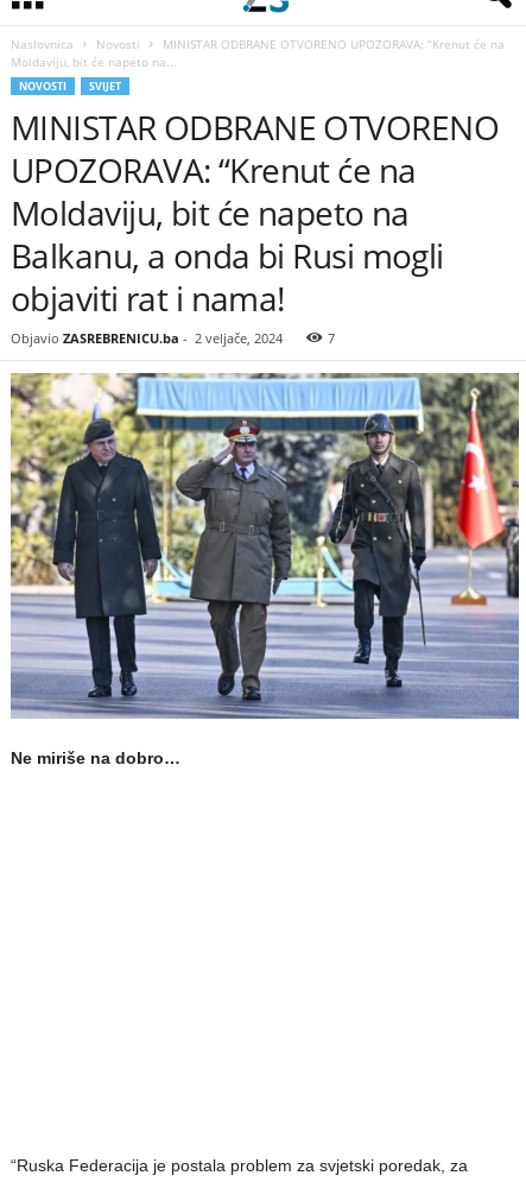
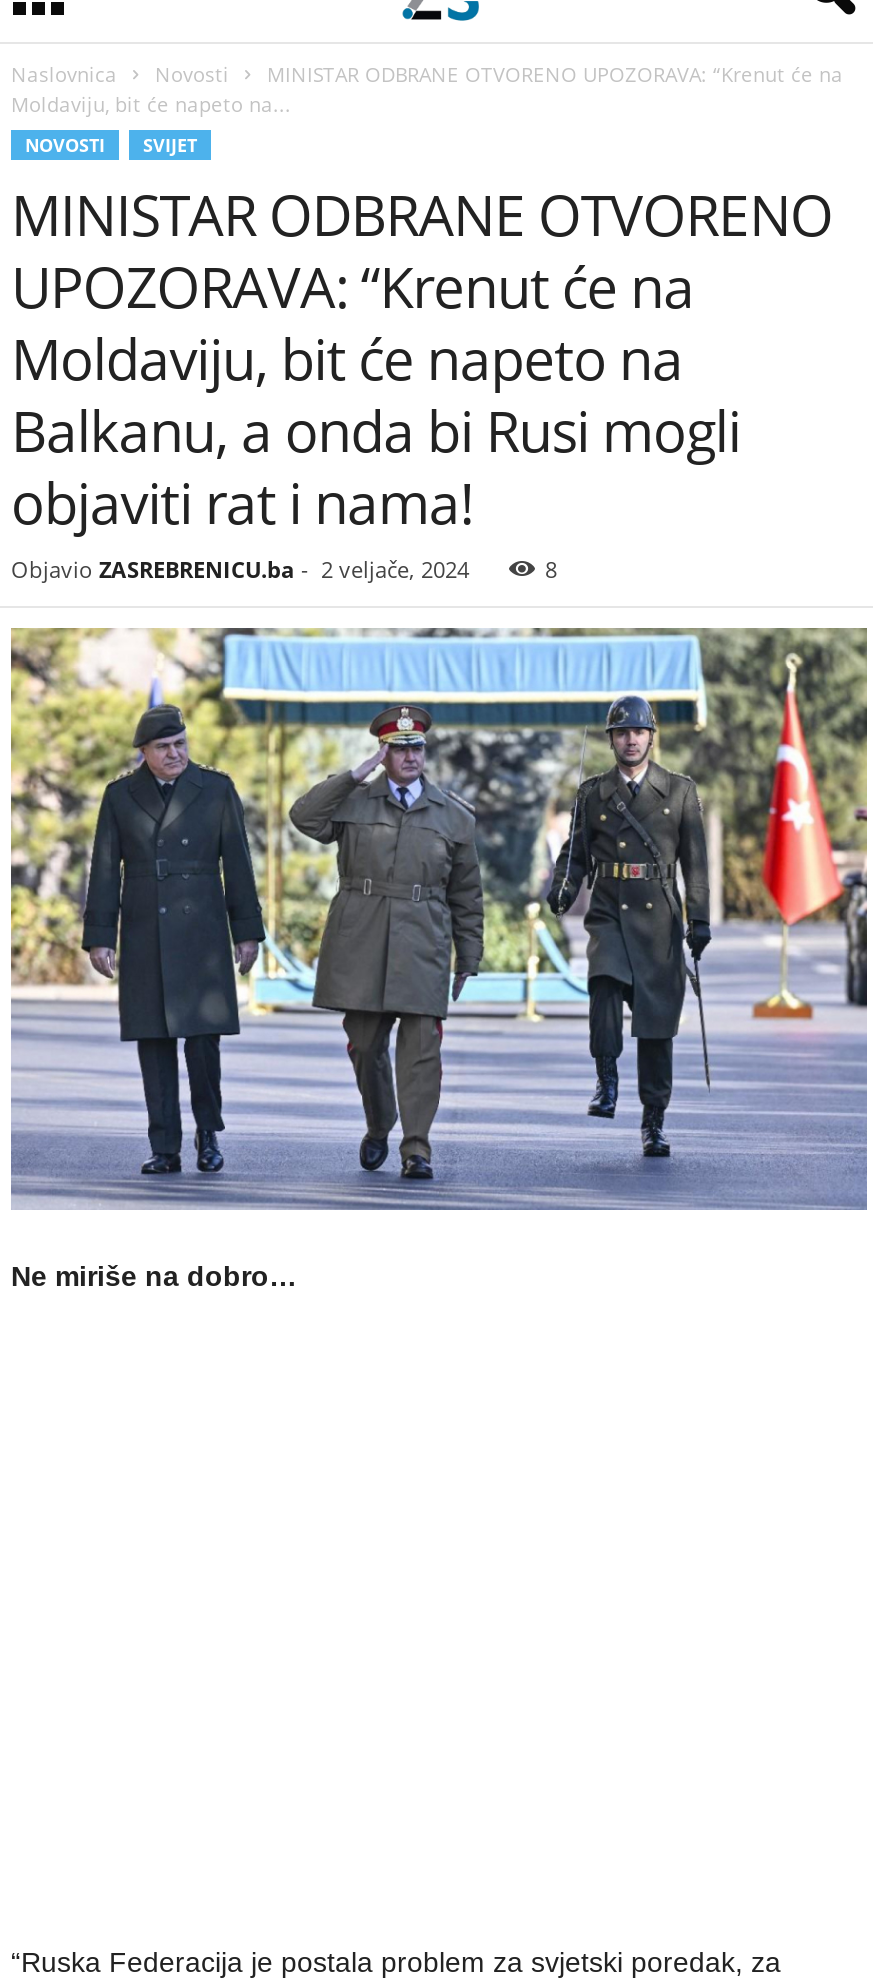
[328,329,335,347] 7 -> [545,554,557,584] 8

